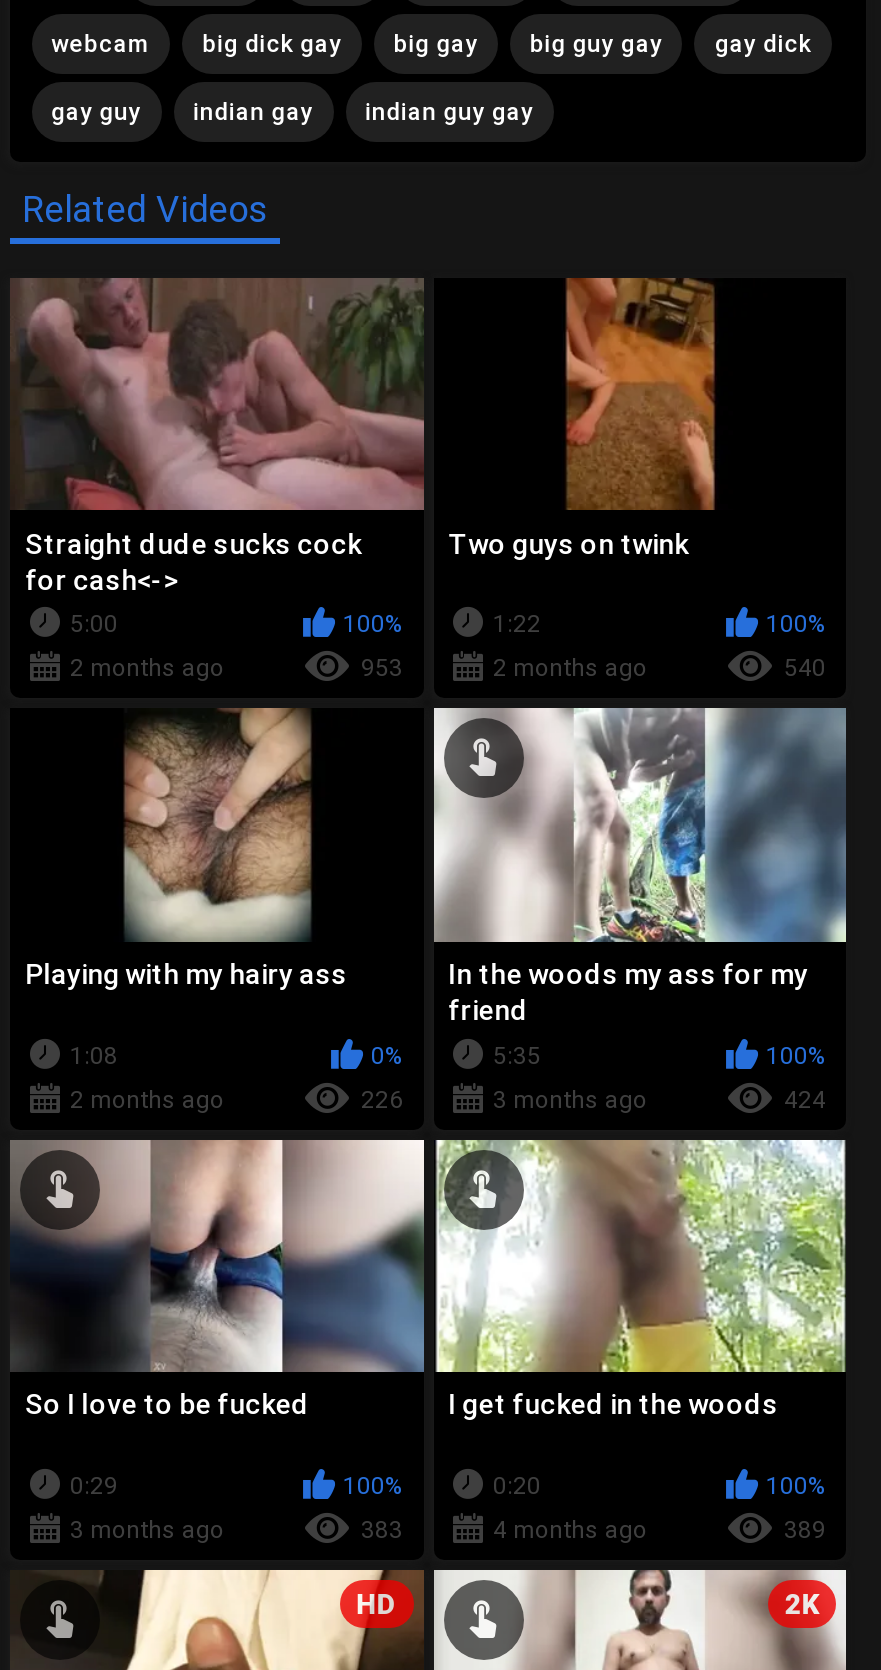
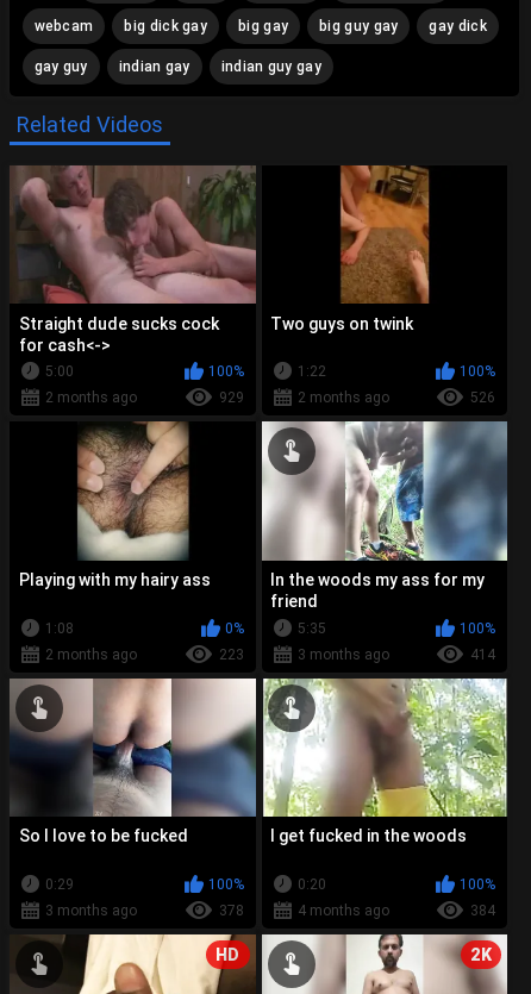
[361,655,403,683] 953 -> [218,390,243,407] 929
[784,655,826,683] 540 -> [470,390,495,407] 526
[361,1085,403,1113] 226 -> [218,646,243,663] 223
[784,1085,826,1113] 424 -> [470,646,495,663] 414
[361,1516,403,1544] 383 -> [218,902,243,919] 378
[784,1516,826,1544] 389 -> [470,902,495,919] 384

